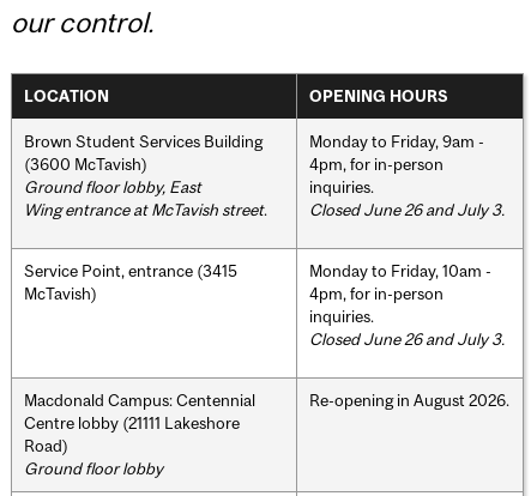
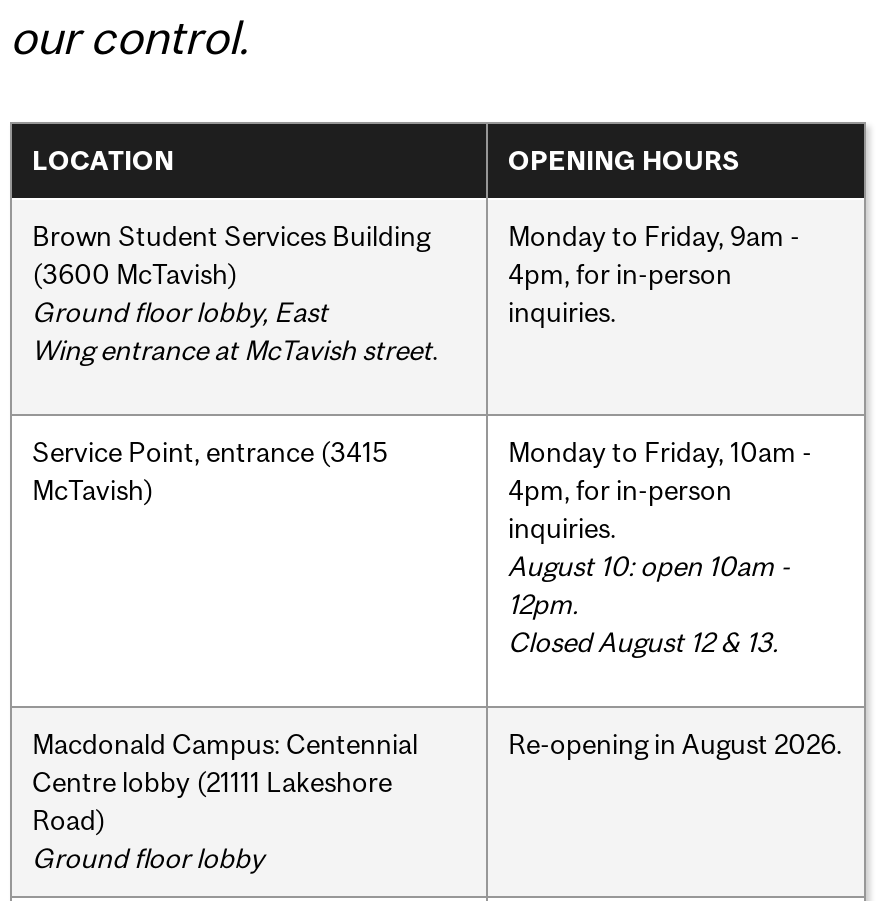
[309,200,505,219] Closed June 26 and July 3. -> none
[309,329,505,348] Closed June 26 and July 3. -> [508,549,790,657] August 10: open 10am - | 12pm. | Closed August 12 & 13.

